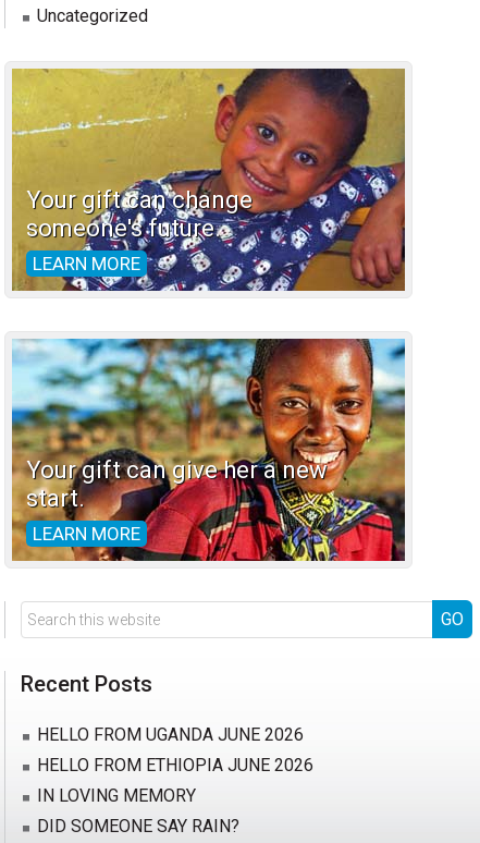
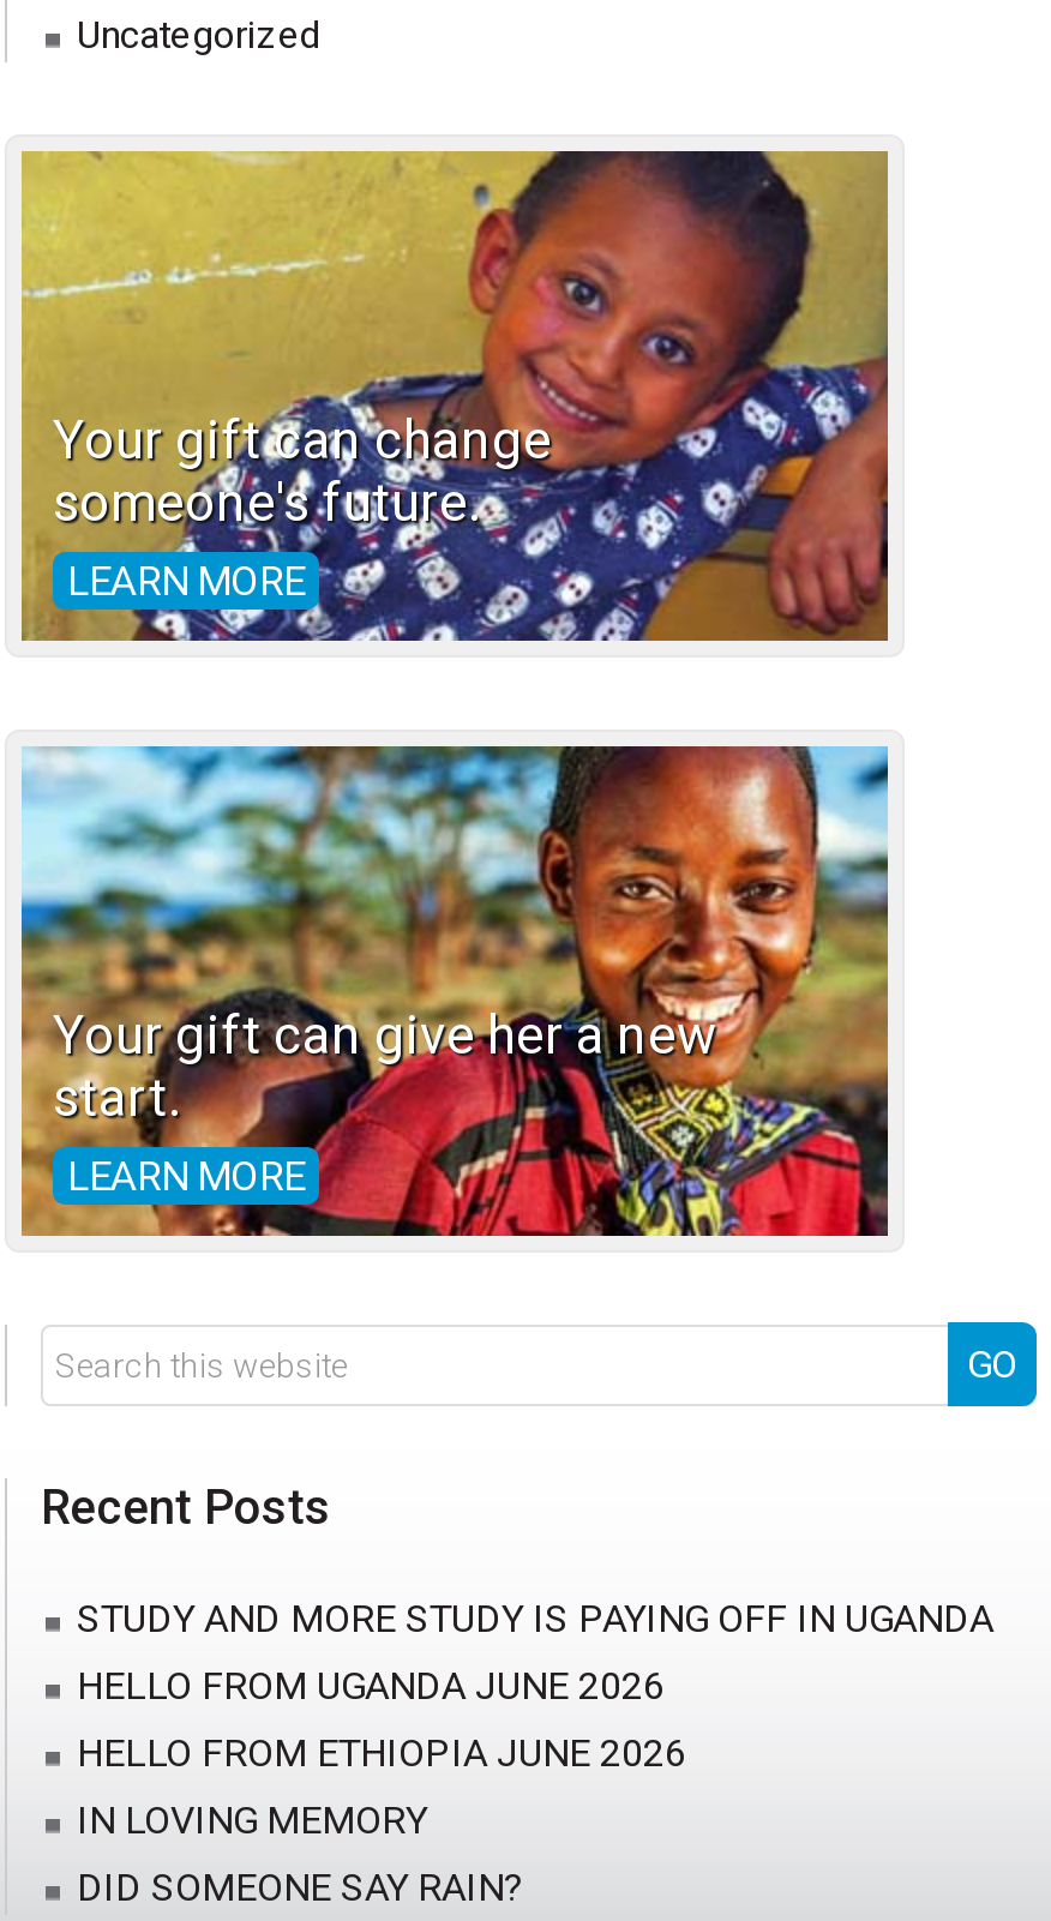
none -> [77,1596,993,1641] STUDY AND MORE STUDY IS PAYING OFF IN UGANDA

